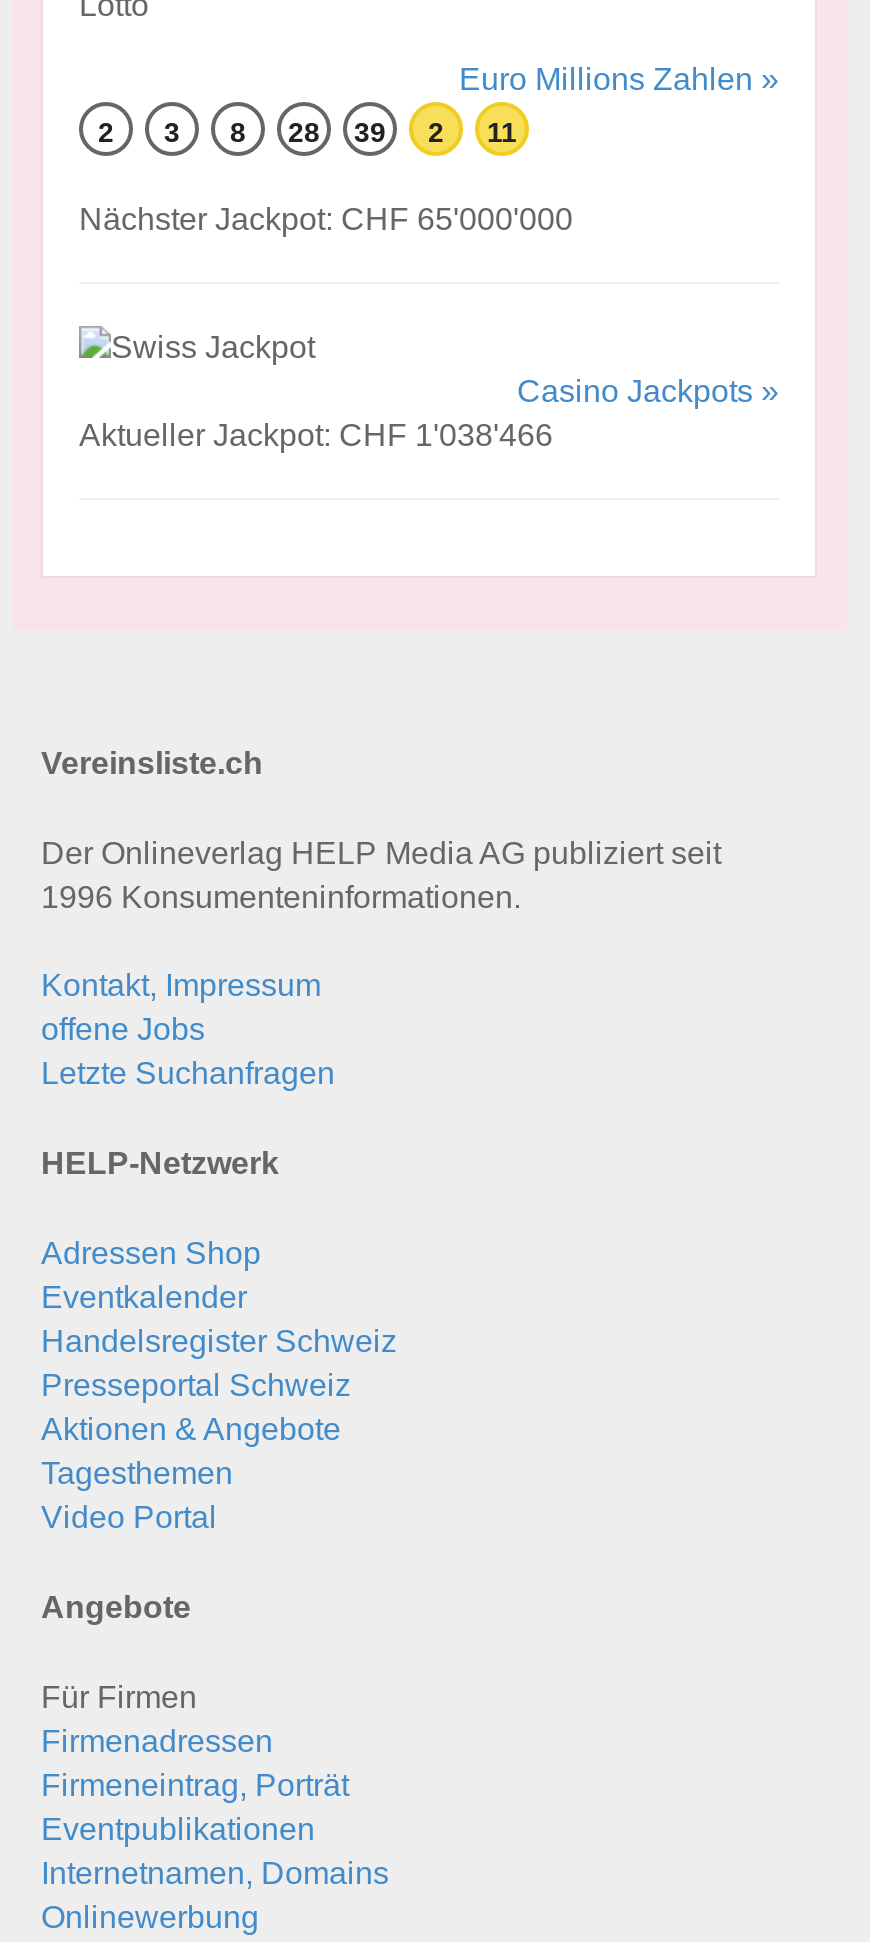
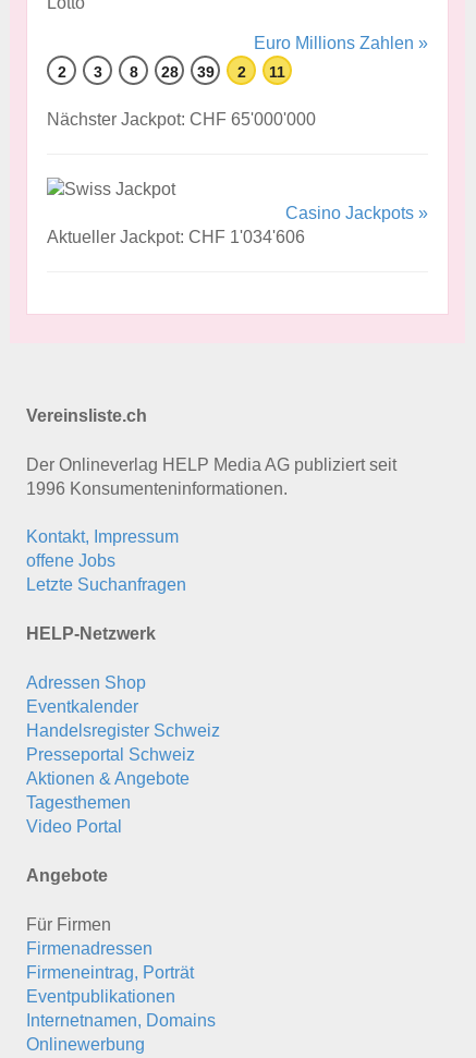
[79,417,553,451] Aktueller Jackpot: CHF 1'038'466 -> [47,227,305,246] Aktueller Jackpot: CHF 1'034'606

